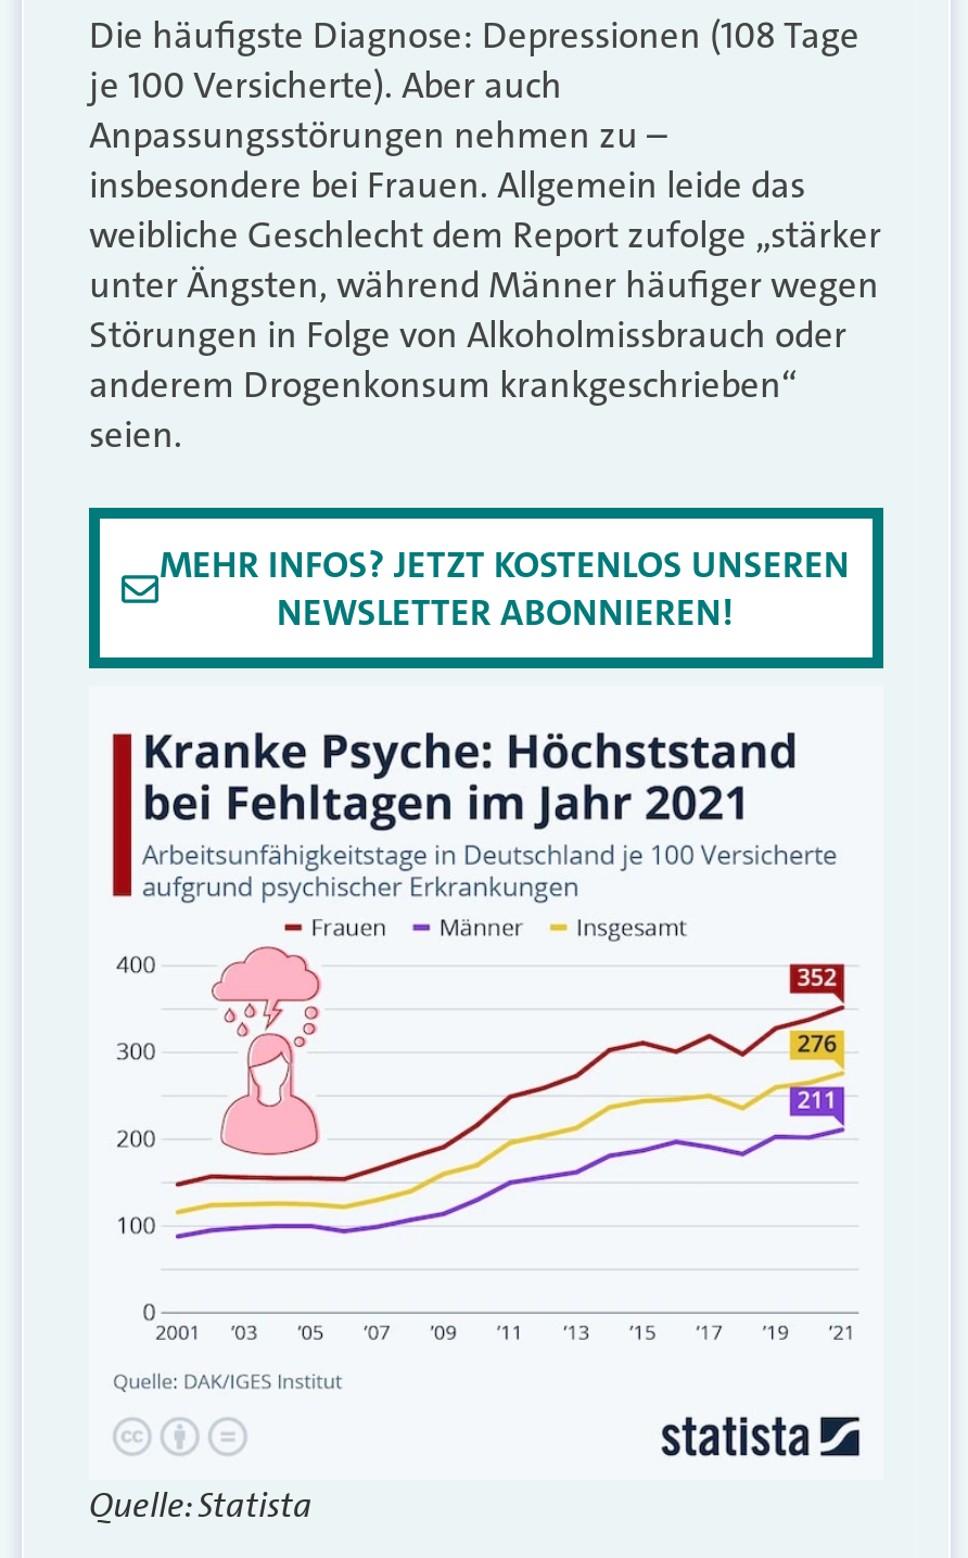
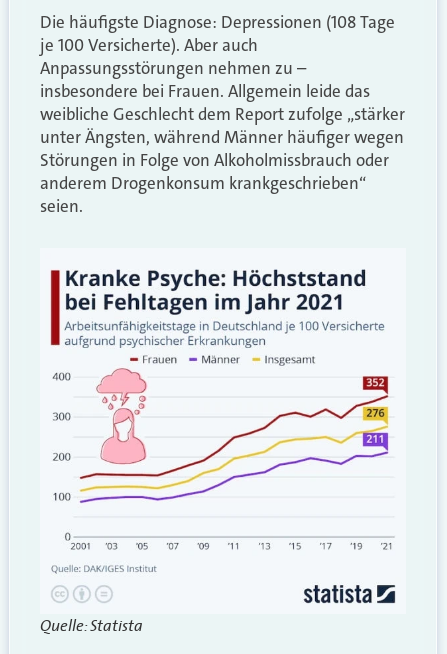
[160,541,850,637] MEHR INFOS? JETZT KOSTENLOS UNSEREN | NEWSLETTER ABONNIEREN! -> none

